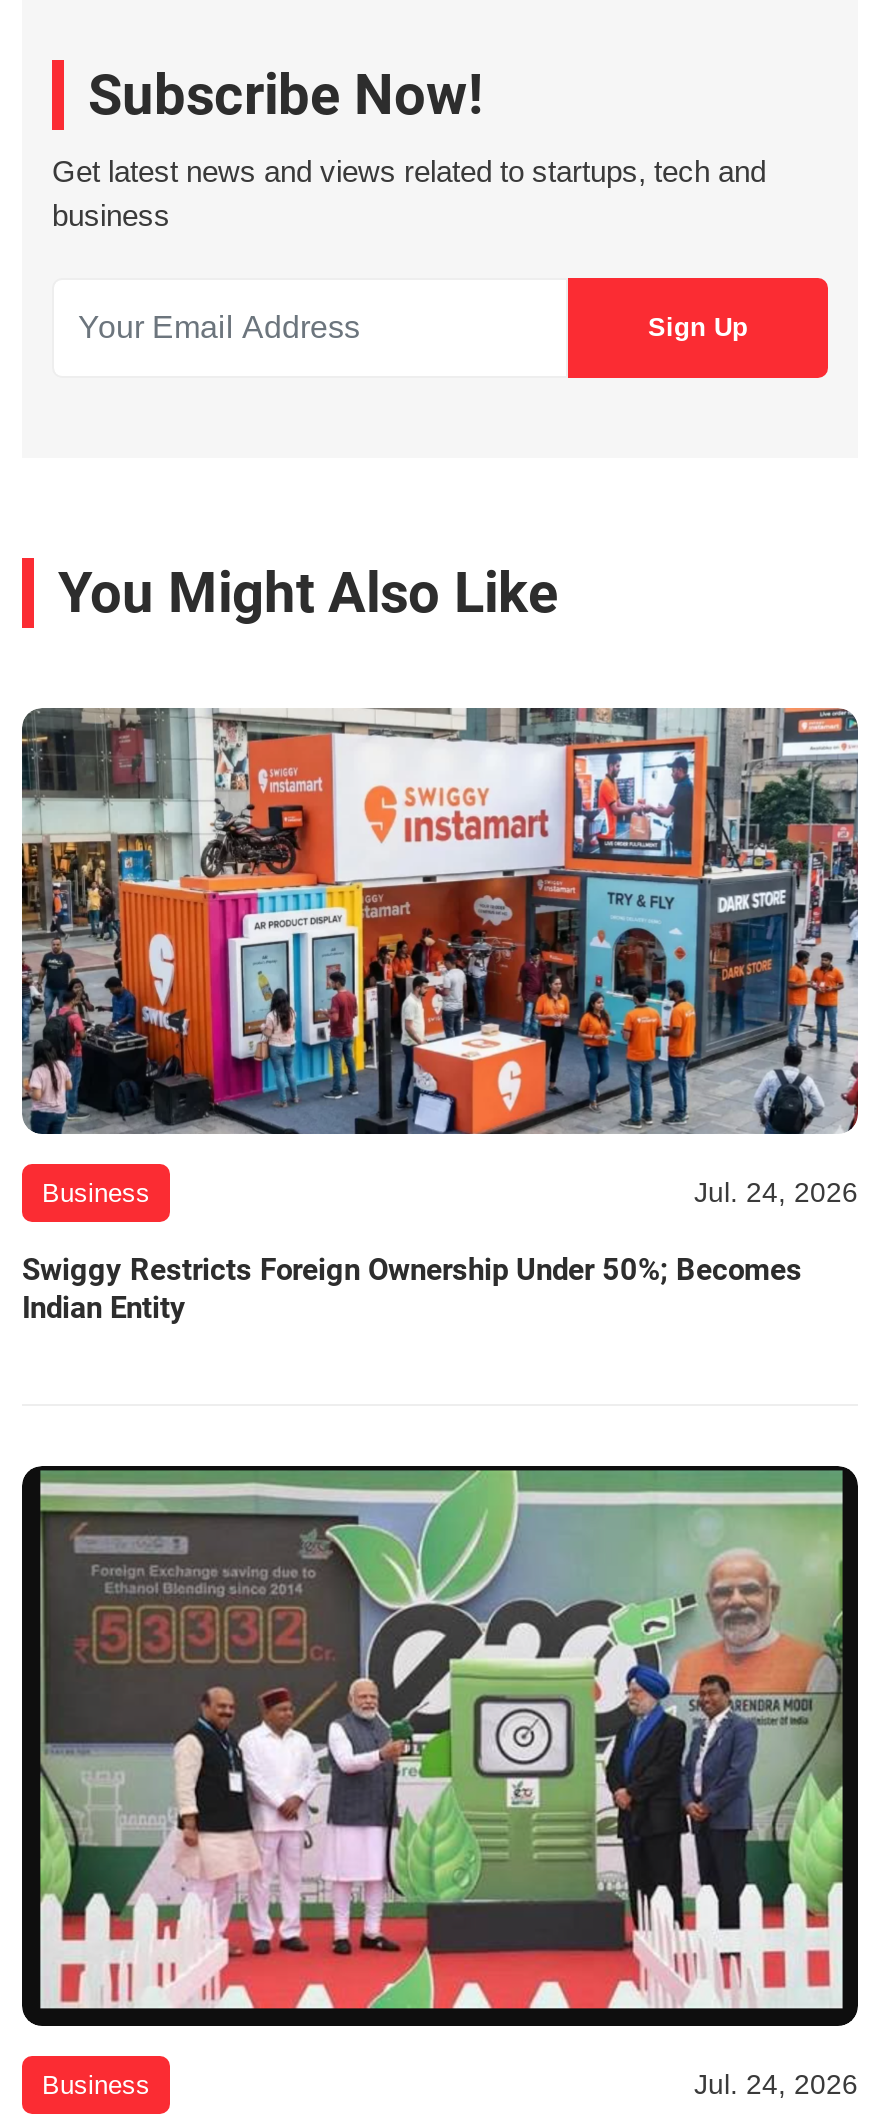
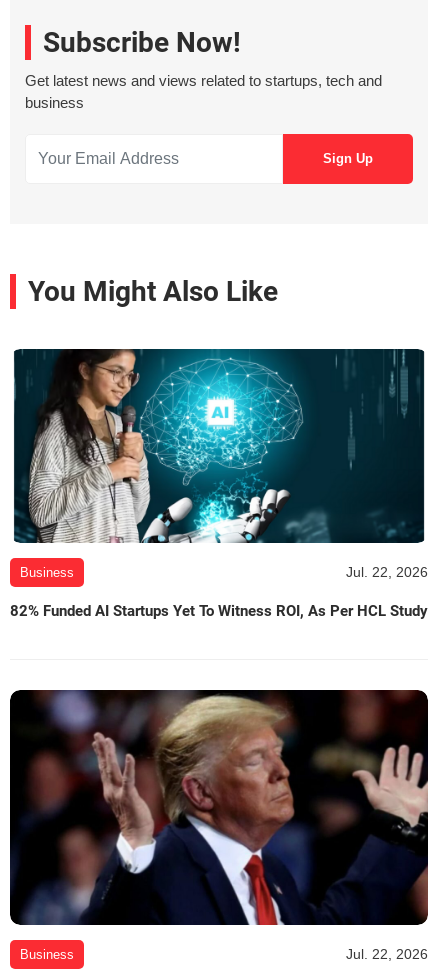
[20,706,860,1209] [image] | Jul. 24, 2026 -> [10,348,428,580] [image] | Jul. 22, 2026
[22,1253,802,1327] Swiggy Restricts Foreign Ownership Under 50%; Becomes | Indian Entity -> [10,602,428,620] 82% Funded AI Startups Yet To Witness ROI, As Per HCL Study
[22,1464,860,2100] [image] | Jul. 24, 2026 -> [10,689,429,962] [image] | Jul. 22, 2026

